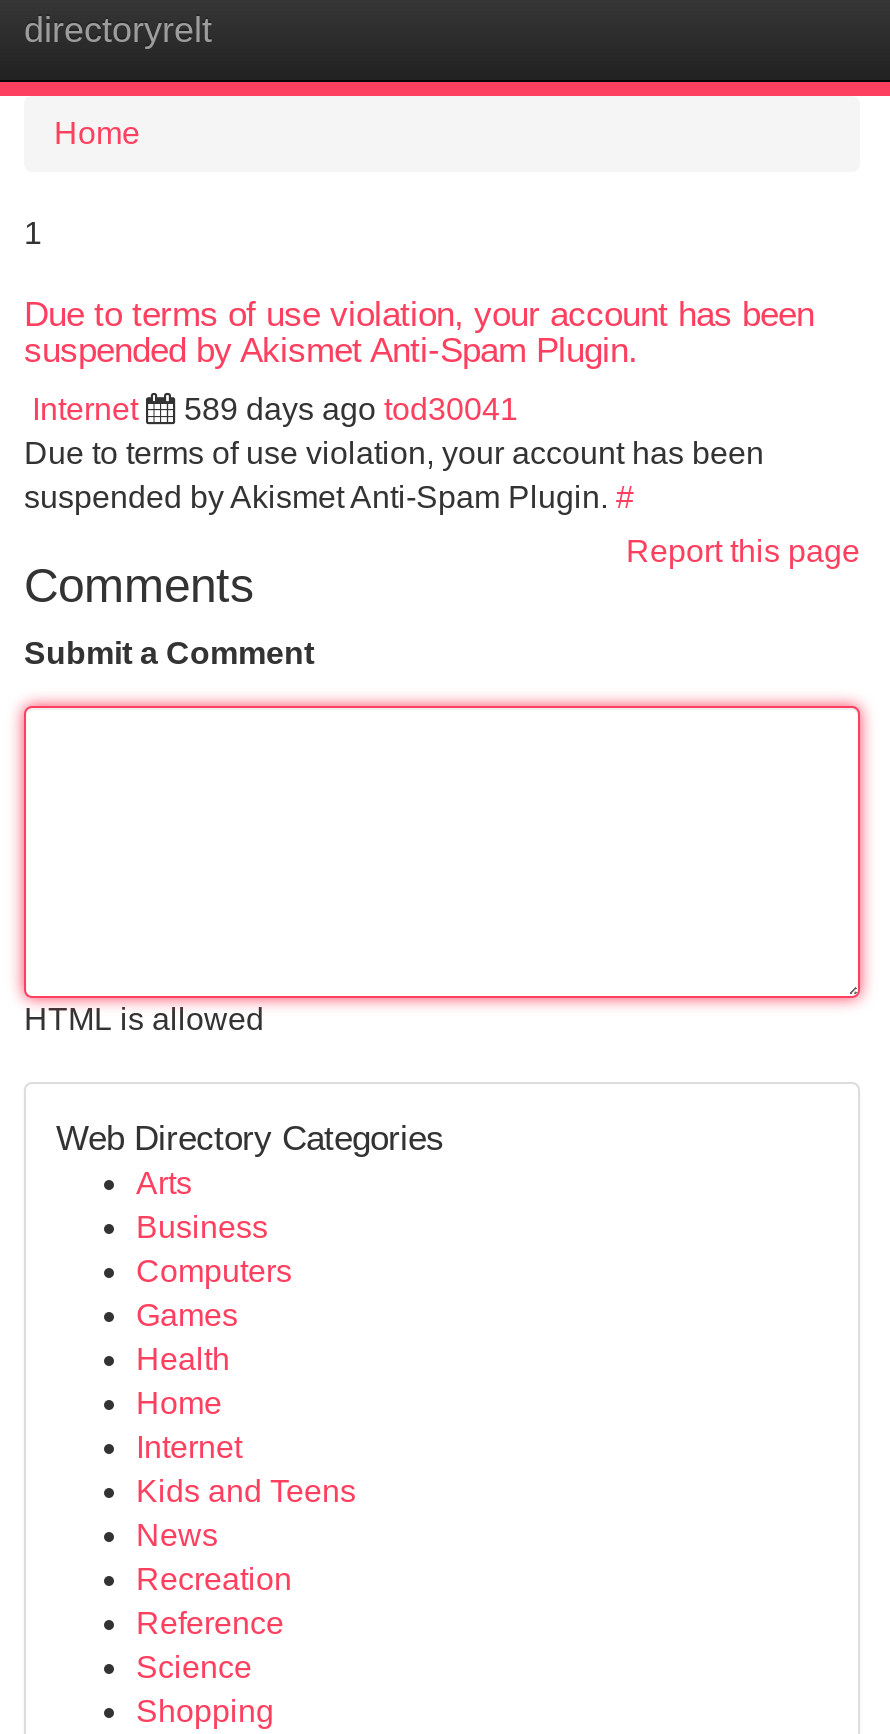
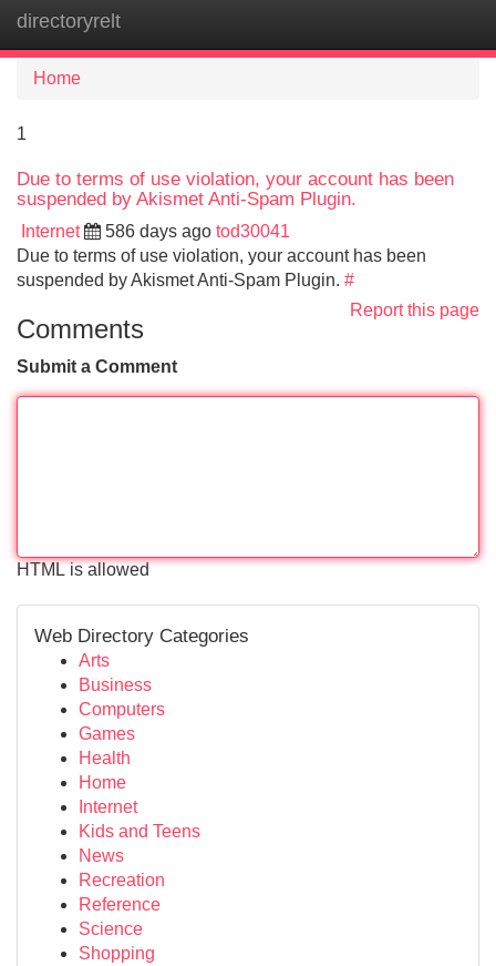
[32,392,518,426] Internet 589 days ago tod30041 -> [21,222,290,241] Internet 586 days ago tod30041

